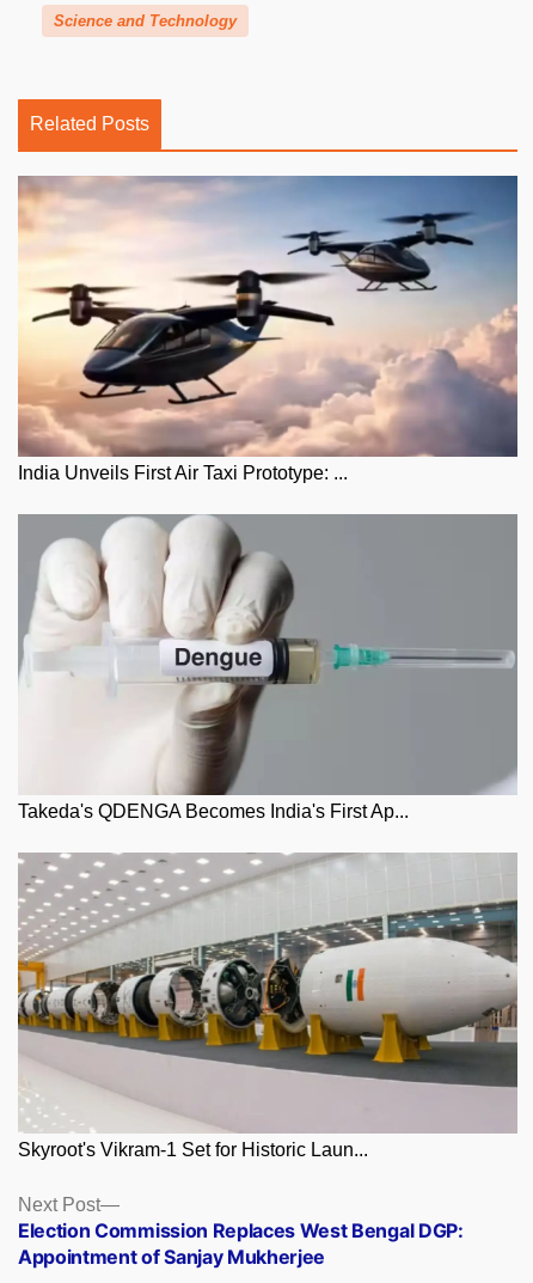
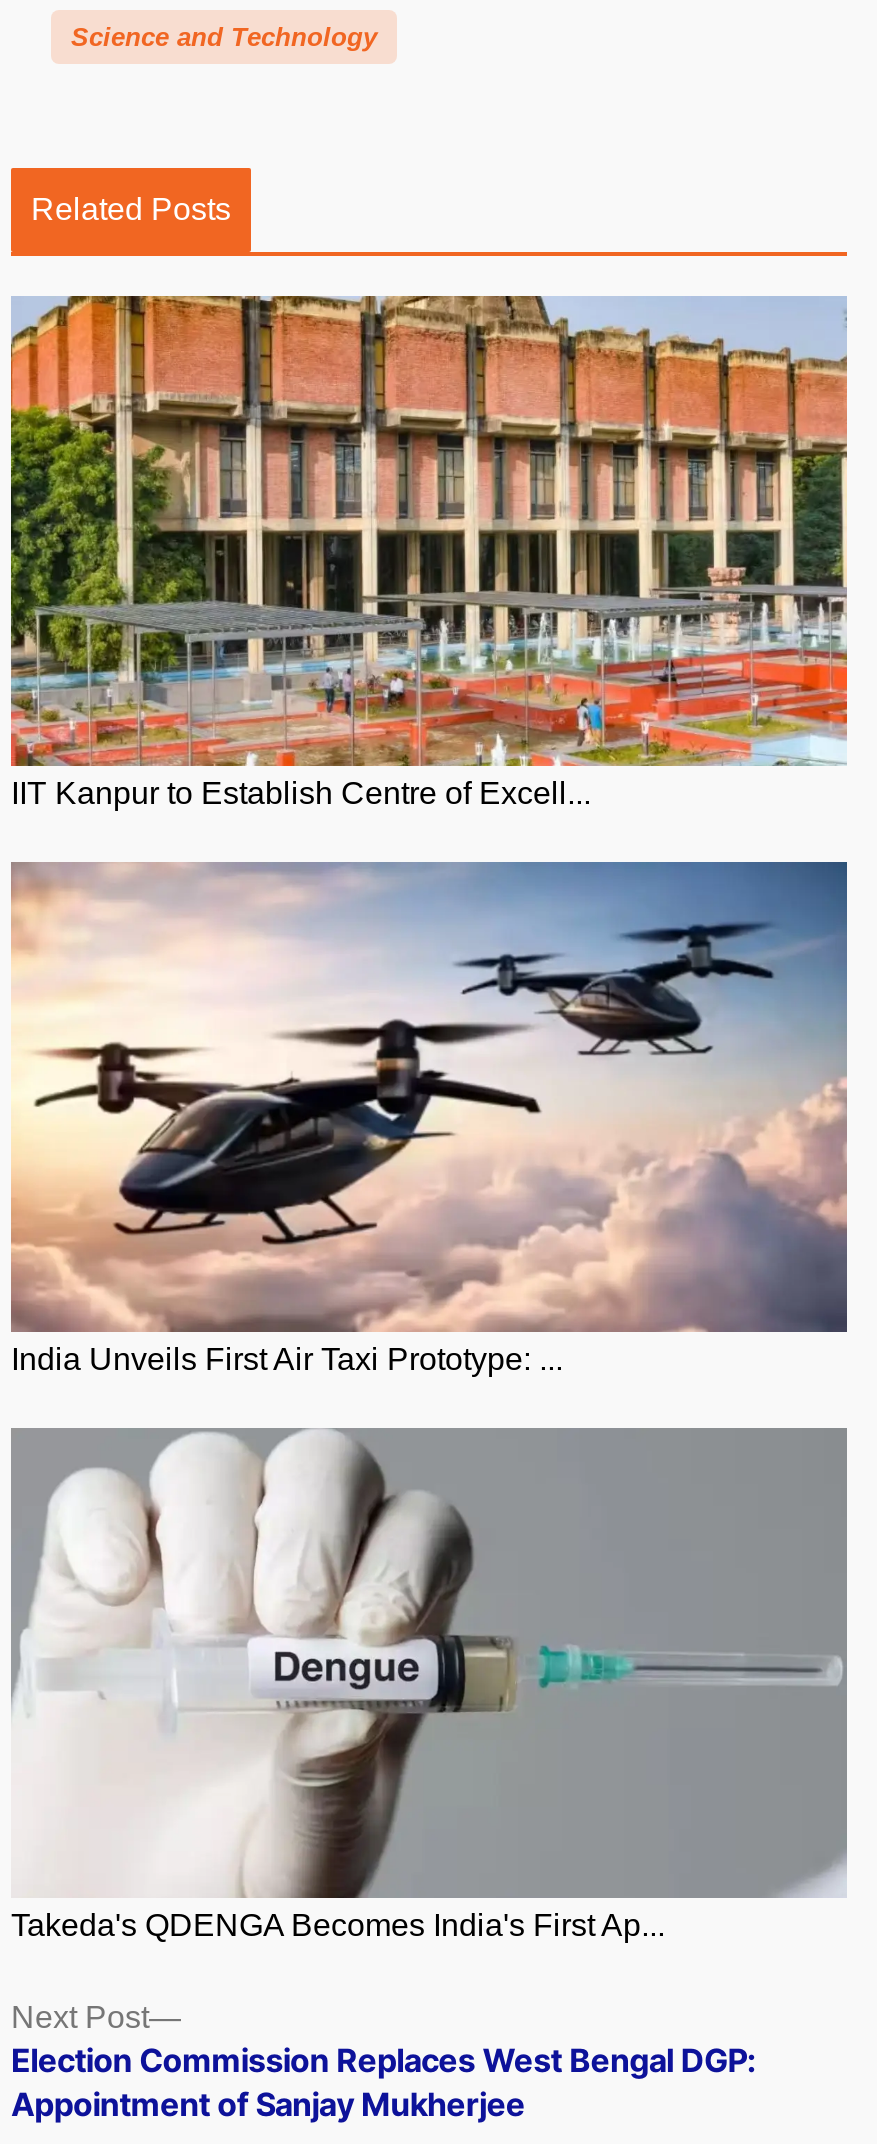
none -> [9,294,849,810] [image] | IIT Kanpur to Establish Centre of Excell...
moved [17,175,519,822] -> [9,860,849,1943]: [image] | India Unveils First Air Taxi Prototype: ... | Takeda's QDENGA Becomes India's First Ap...
[17,854,517,1160] [image] | Skyroot's Vikram-1 Set for Historic Laun... -> none

